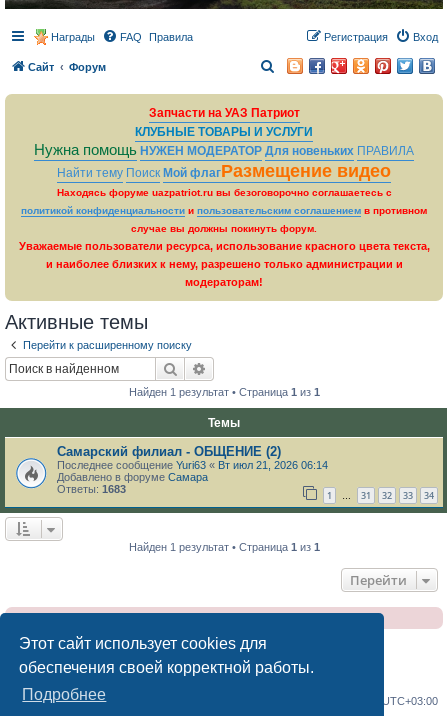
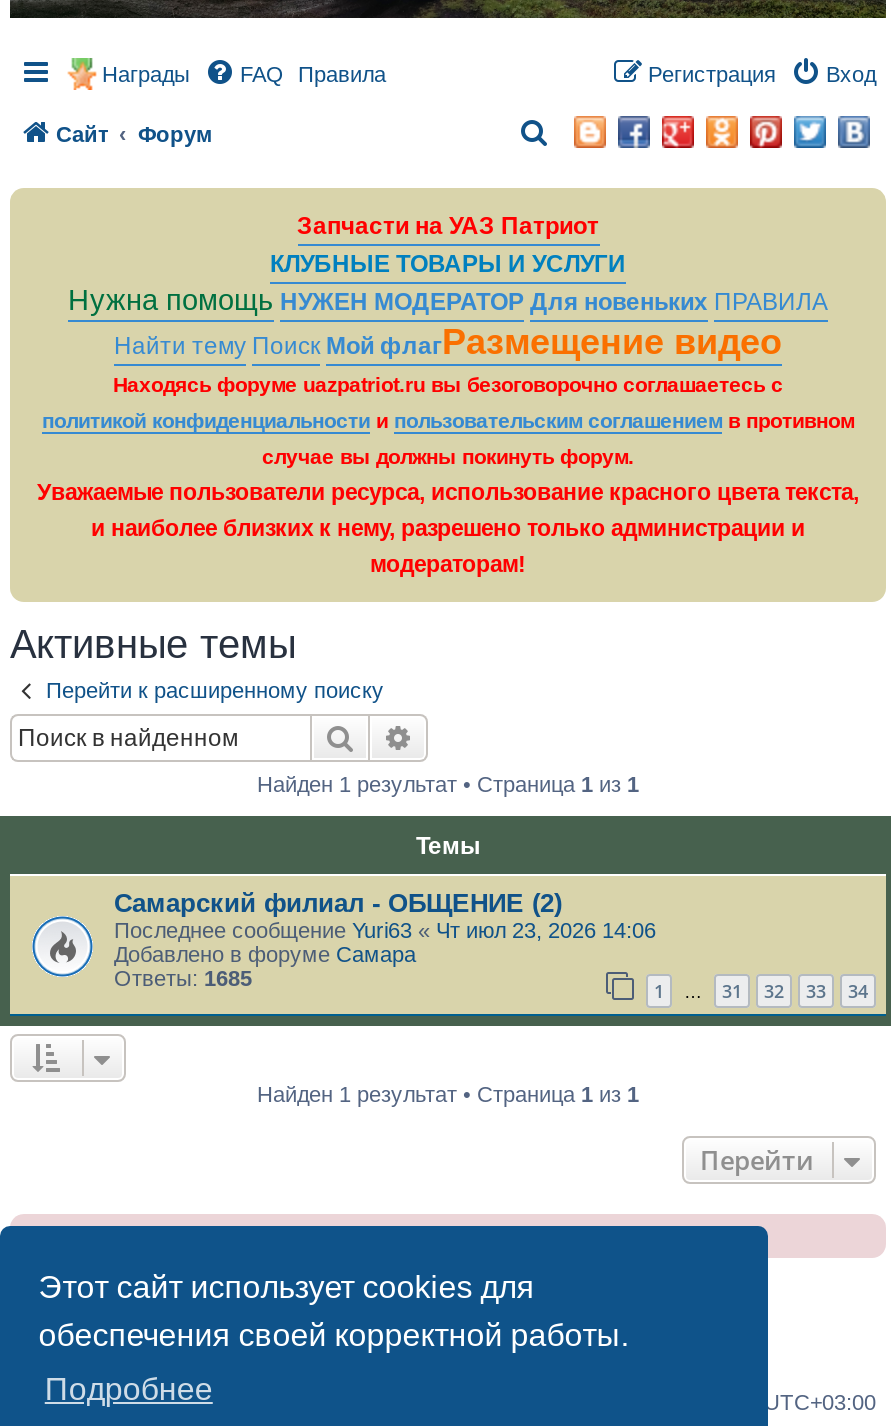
[57,459,328,471] Последнее сообщение Yuri63 «Вт июл 21, 2026 06:14 -> [114,918,656,942] Последнее сообщение Yuri63 «Чт июл 23, 2026 14:06
[57,483,126,495] Ответы: 1683 -> [114,966,252,990] Ответы: 1685

